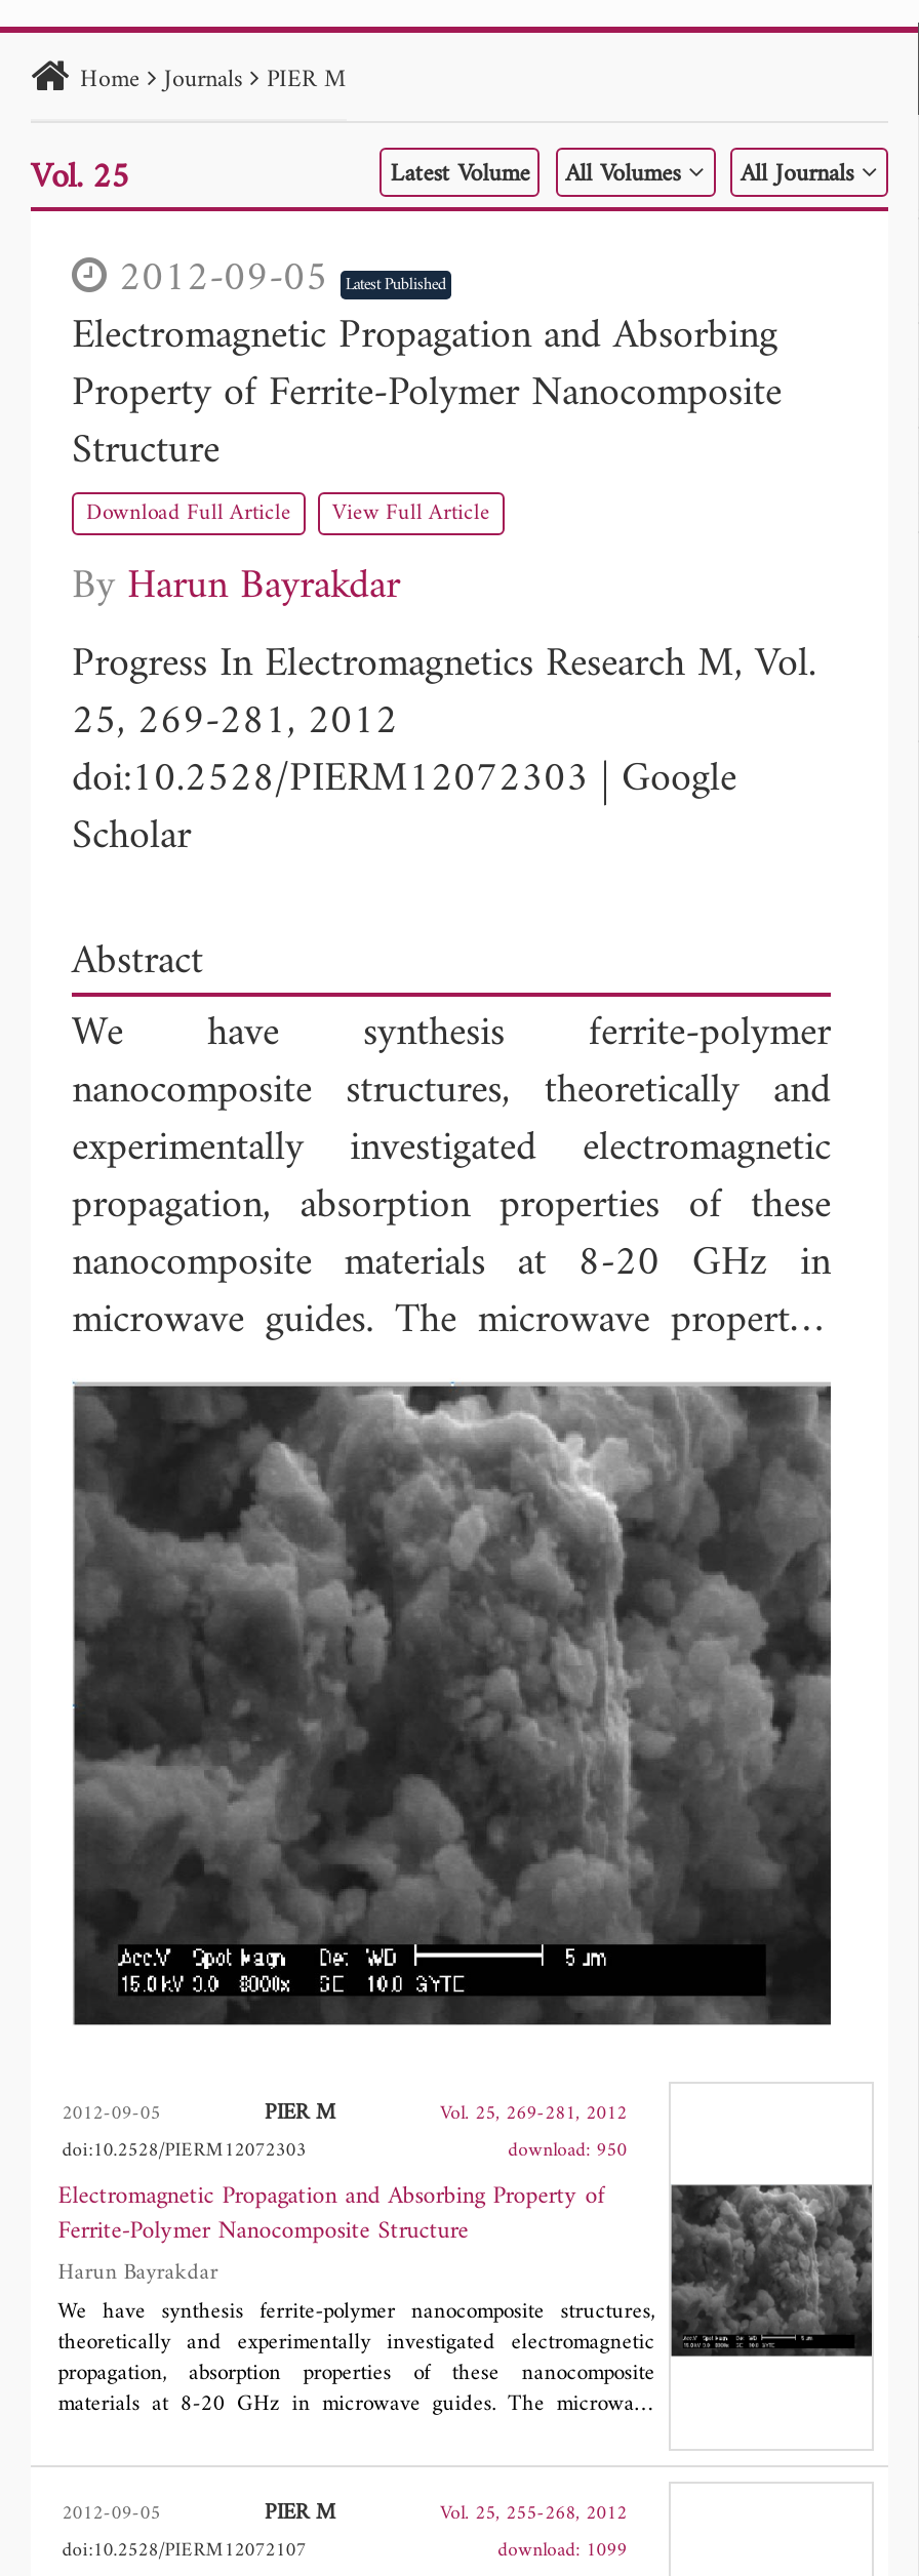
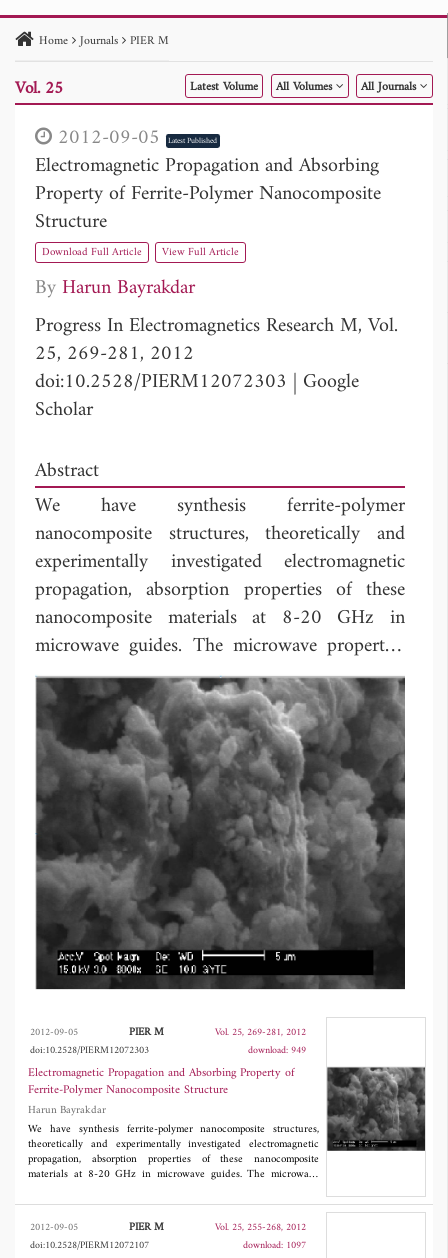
[508,2133,627,2168] download: 950 -> [248,1042,306,1059] download: 949
[498,2534,627,2569] download: 1099 -> [243,1237,306,1254] download: 1097

